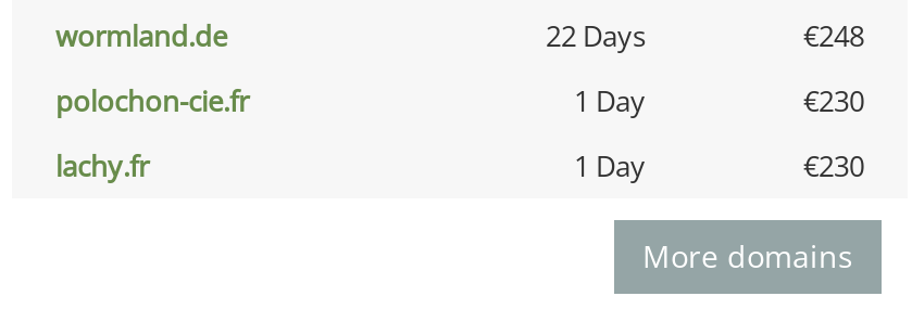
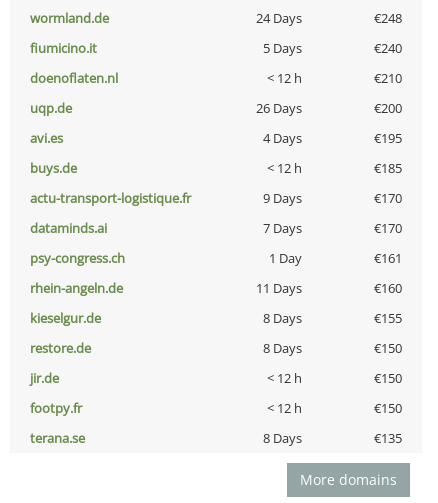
[546,16,646,55] 22 Days -> [255,9,301,27] 24 Days
[55,81,249,120] polochon-cie.fr -> [30,39,402,267] fiumicino.it | 5 Days | €240 | doenoflaten.nl | < 12 h | €210 | uqp.de | 26 Days | €200 | avi.es | 4 Days | €195 | buys.de | < 12 h | €185 | actu-transport-logistique.fr | 9 Days | €170 | dataminds.ai | 7 Days | €170 | psy-congress.ch
[55,81,864,185] €230 | lachy.fr | 1 Day | €230 -> [30,249,402,447] €161 | rhein-angeln.de | 11 Days | €160 | kieselgur.de | 8 Days | €155 | restore.de | 8 Days | €150 | jir.de | < 12 h | €150 | footpy.fr | < 12 h | €150 | terana.se | 8 Days | €135

